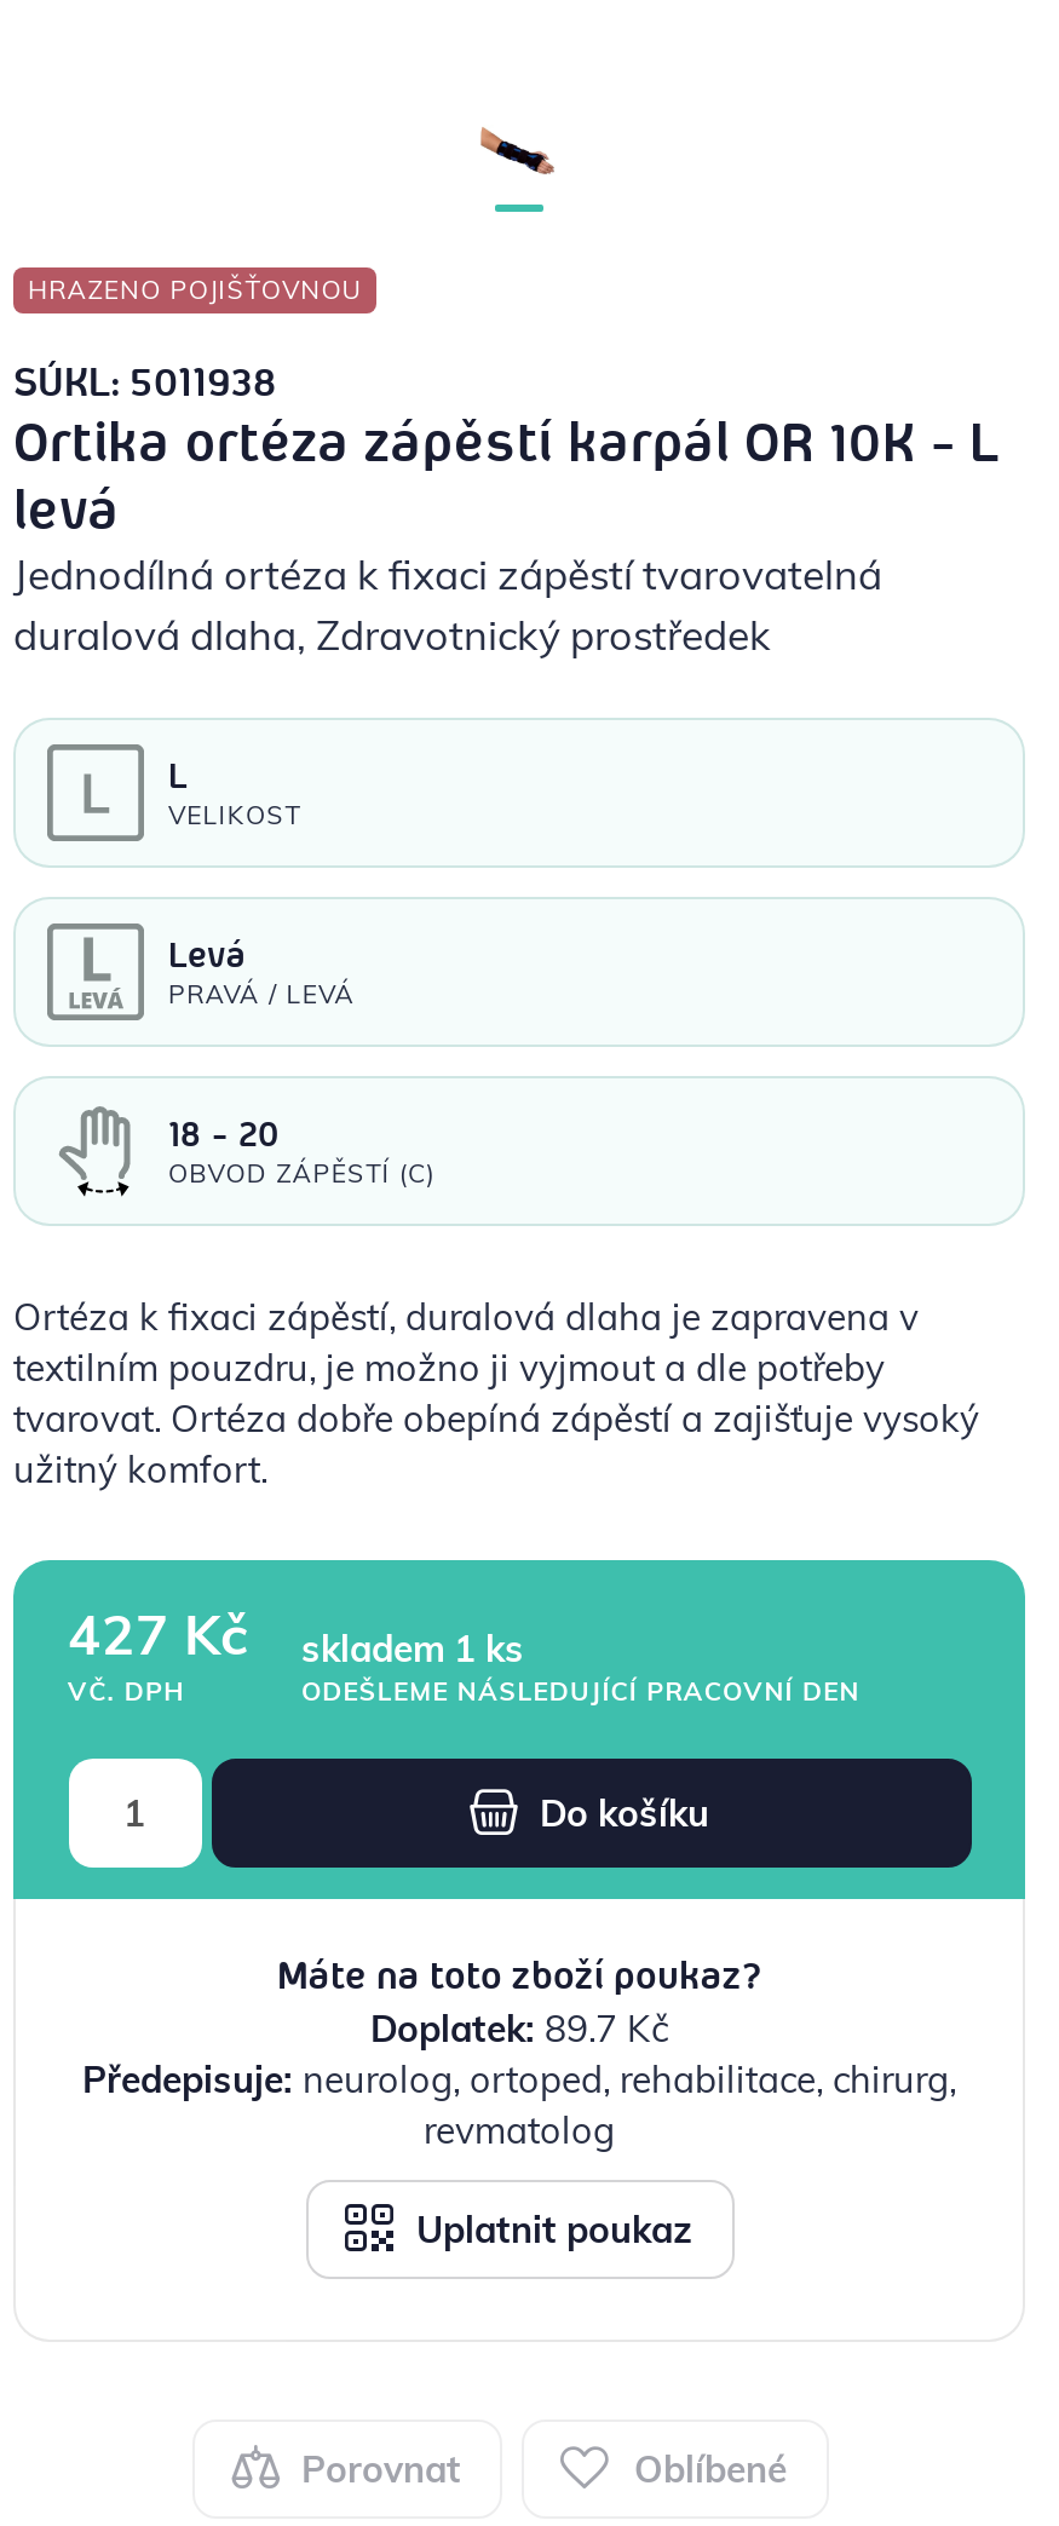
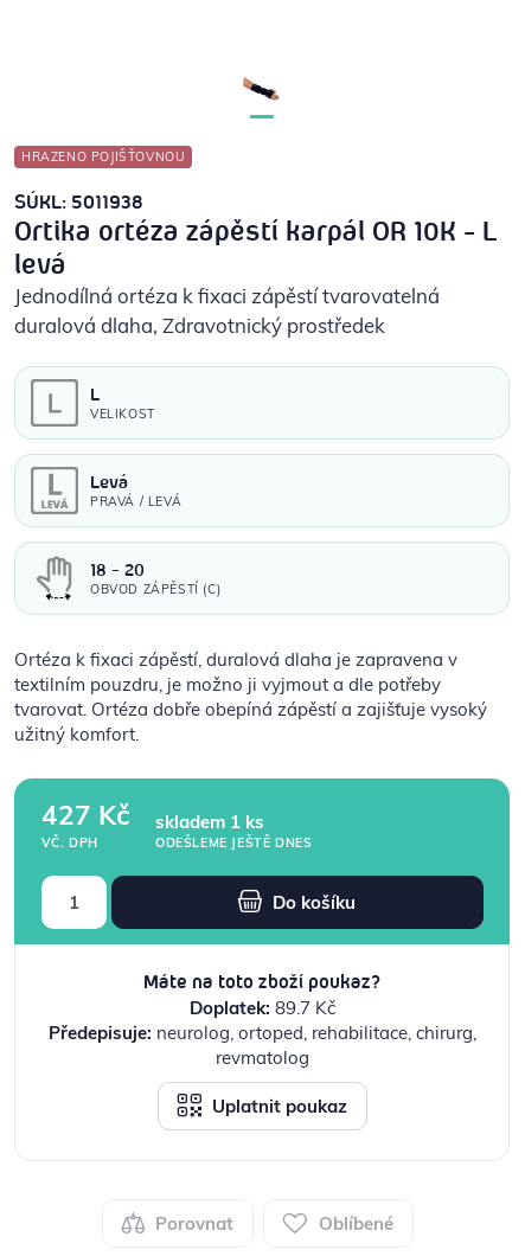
[301,1673,860,1707] ODEŠLEME NÁSLEDUJÍCÍ PRACOVNÍ DEN -> [155,834,312,850] ODEŠLEME JEŠTĚ DNES

